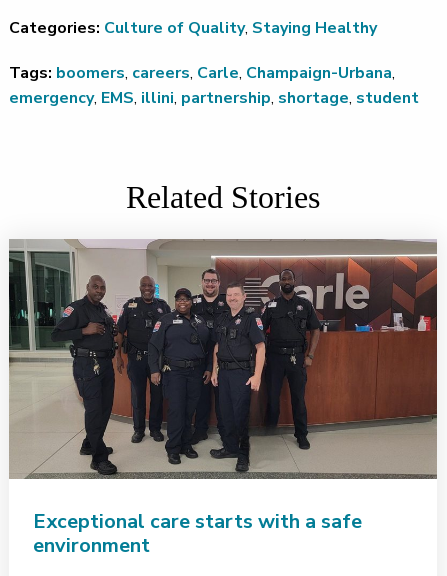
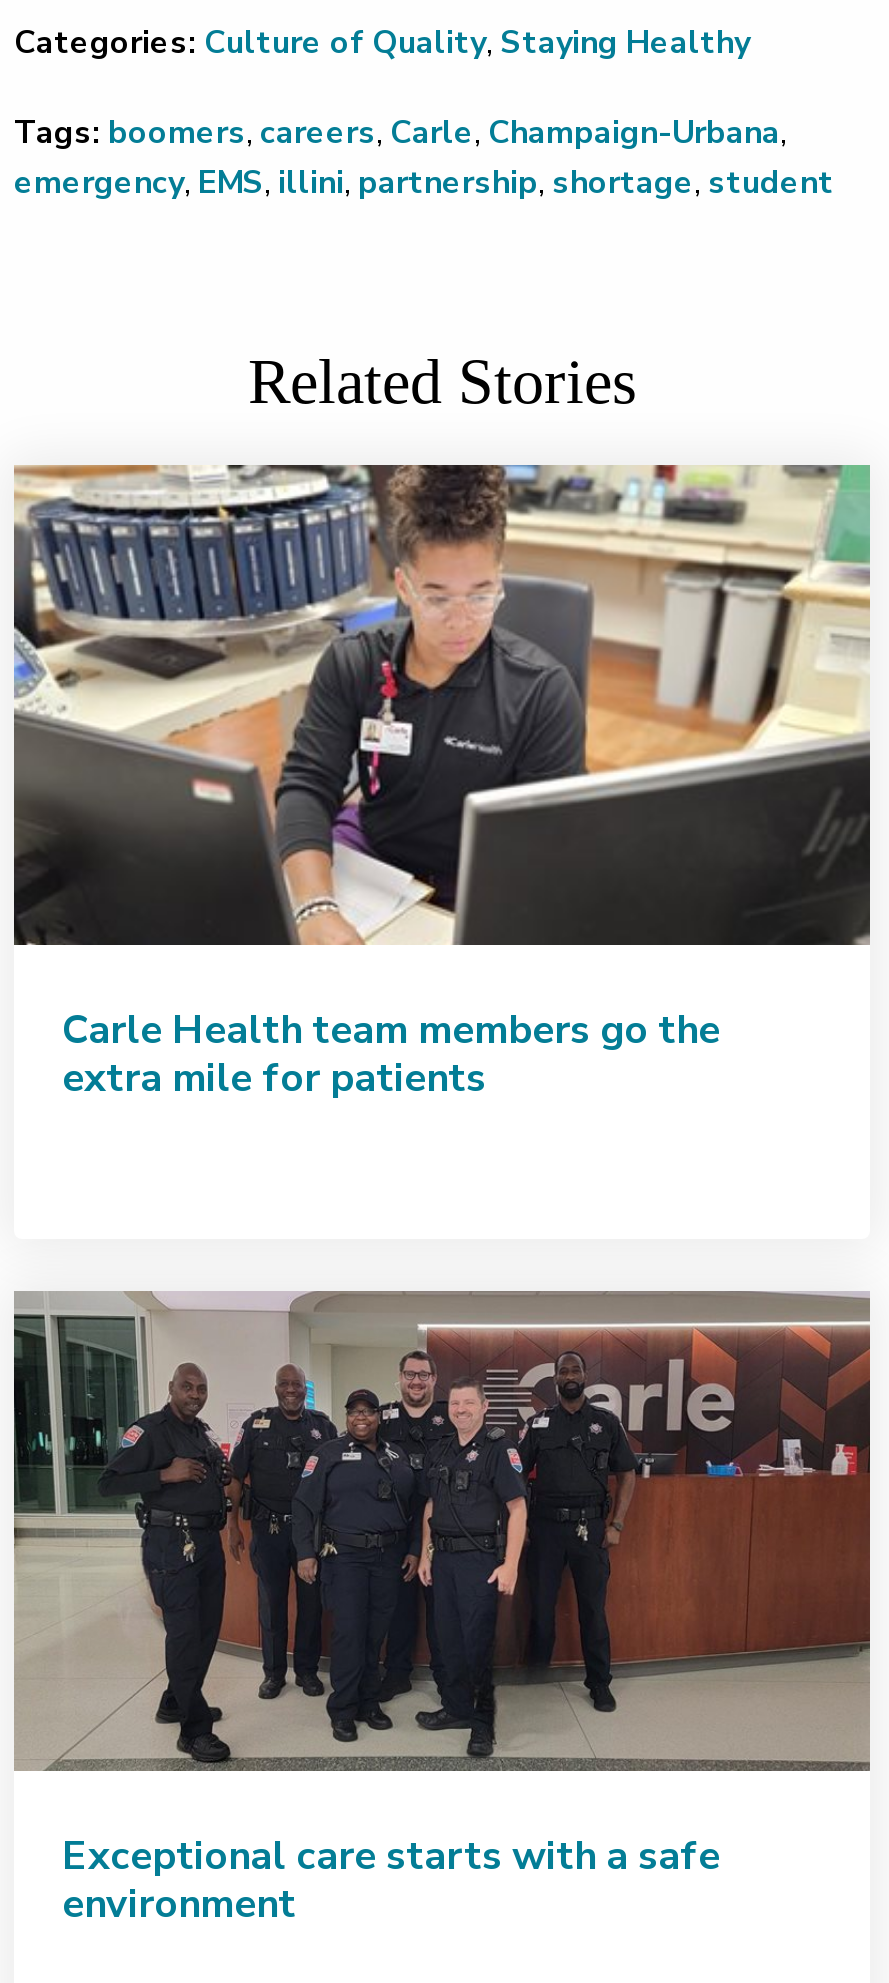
none -> [14,465,872,1104] [image] | Carle Health team members go the | extra mile for patients

